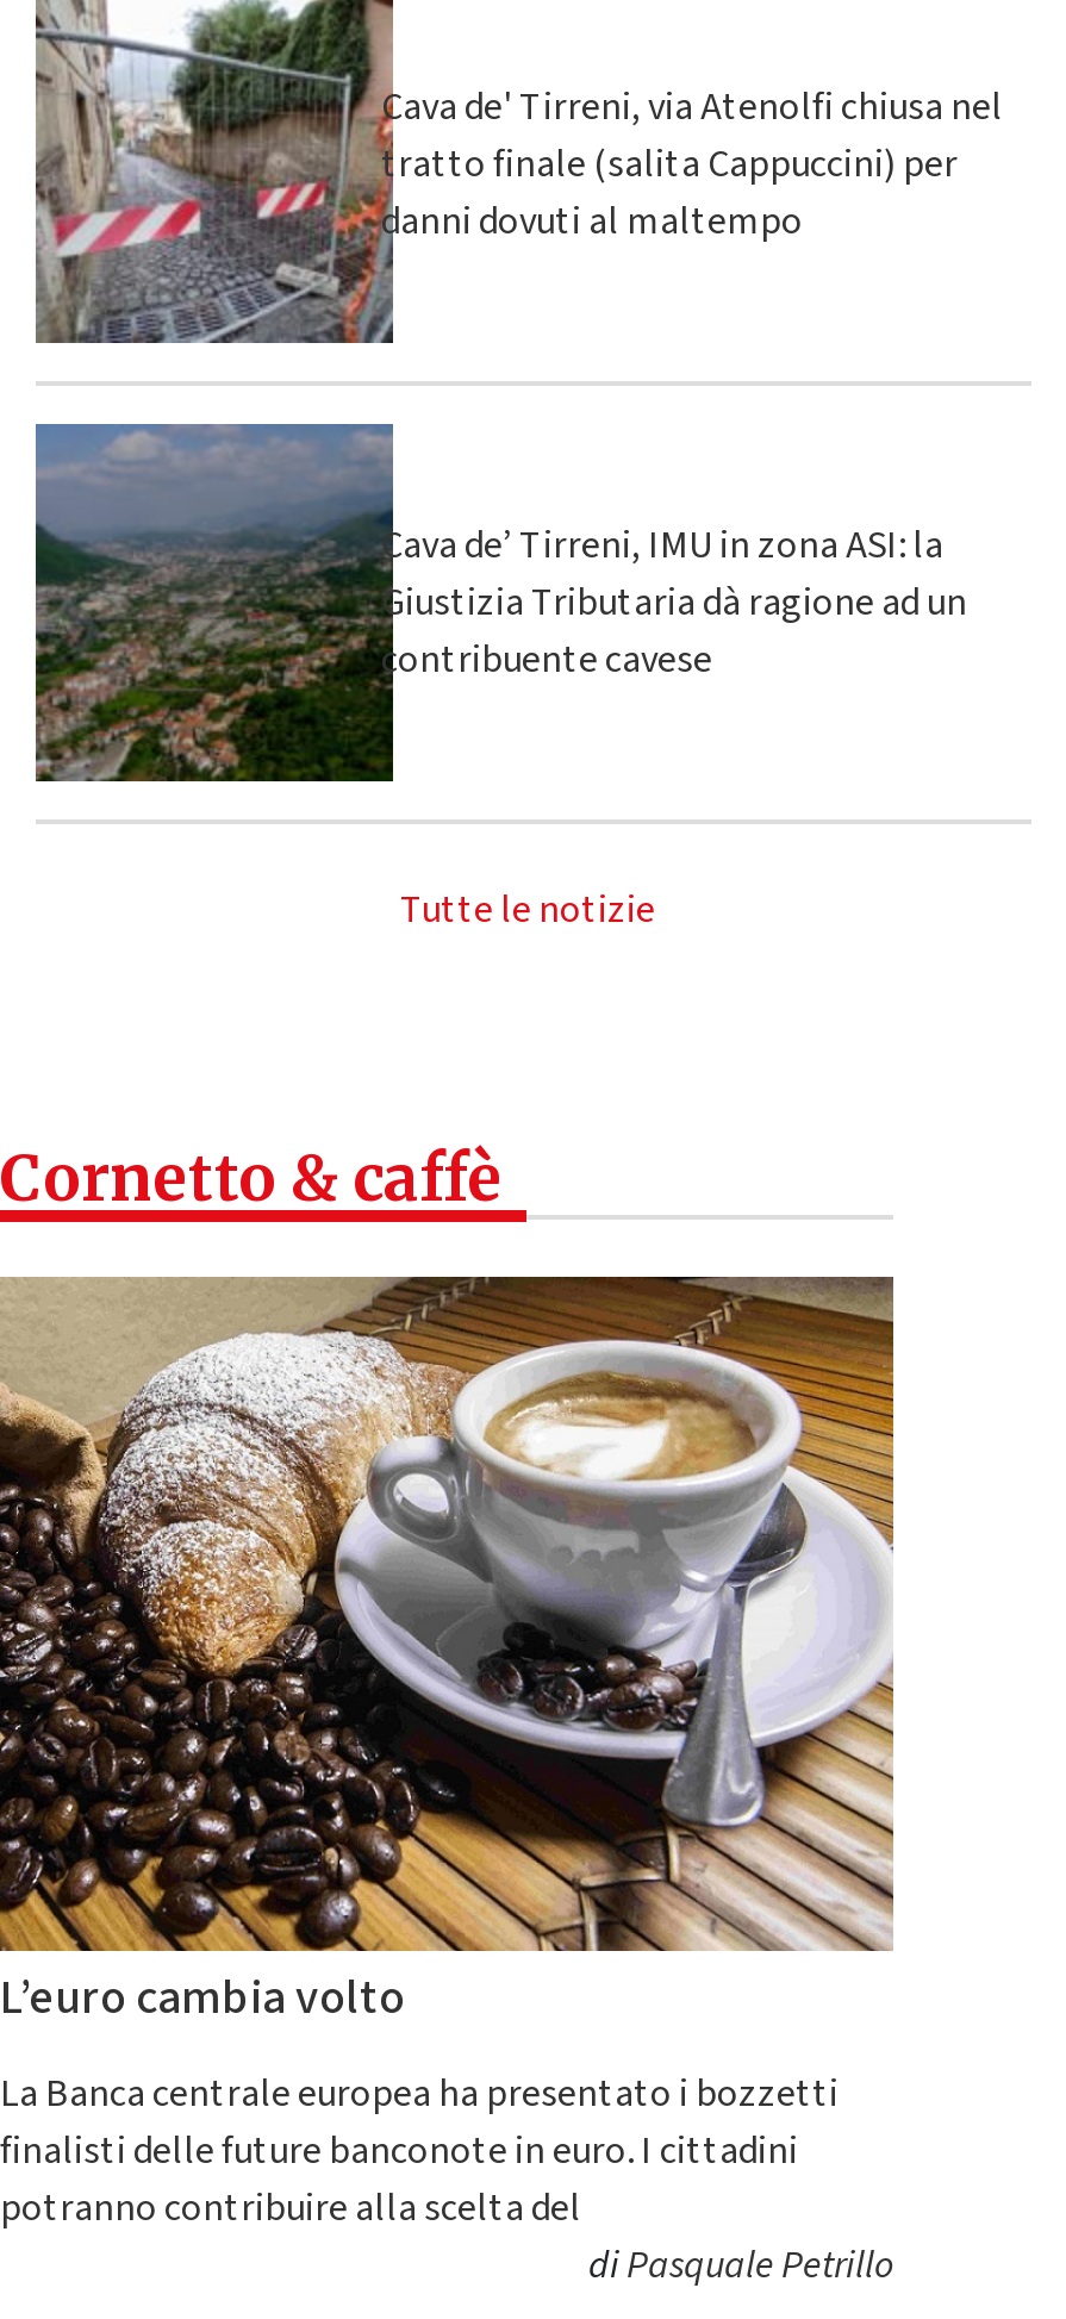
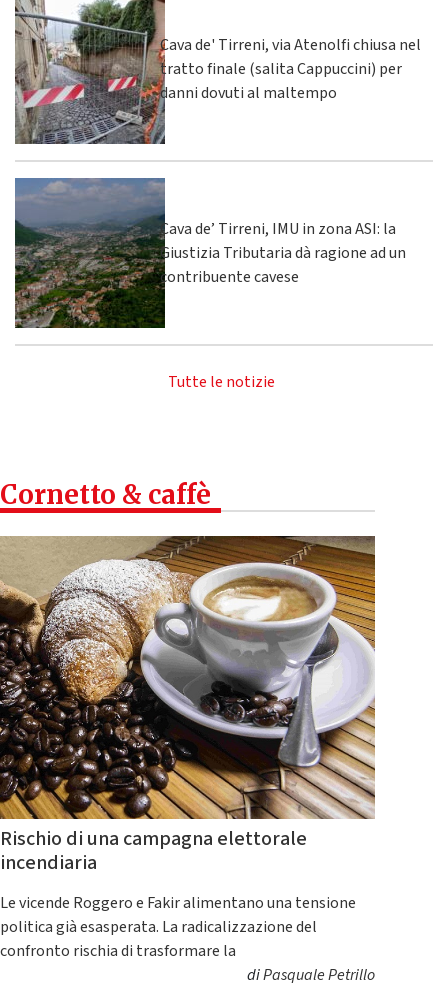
[0,1965,405,2031] L’euro cambia volto -> [0,825,307,877] Rischio di una campagna elettorale | incendiaria
[0,2067,839,2234] La Banca centrale europea ha presentato i bozzetti | finalisti delle future banconote in euro. I cittadini | potranno contribuire alla scelta del -> [0,892,356,962] Le vicende Roggero e Fakir alimentano una tensione | politica già esasperata. La radicalizzazione del | confronto rischia di trasformare la

